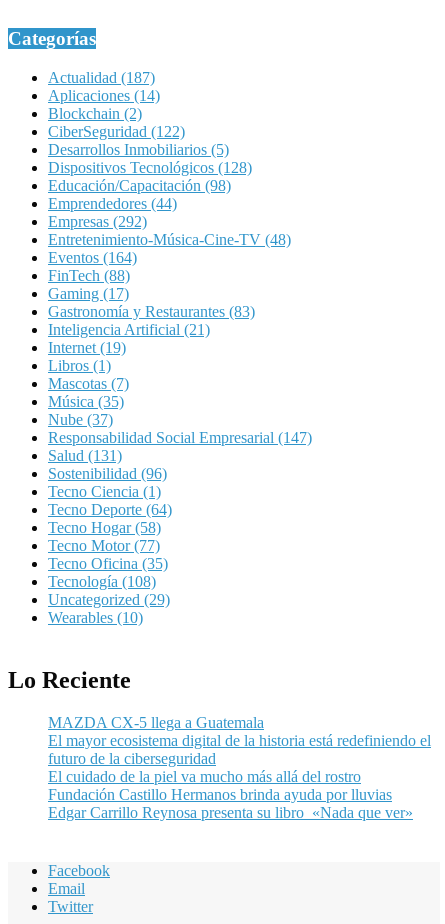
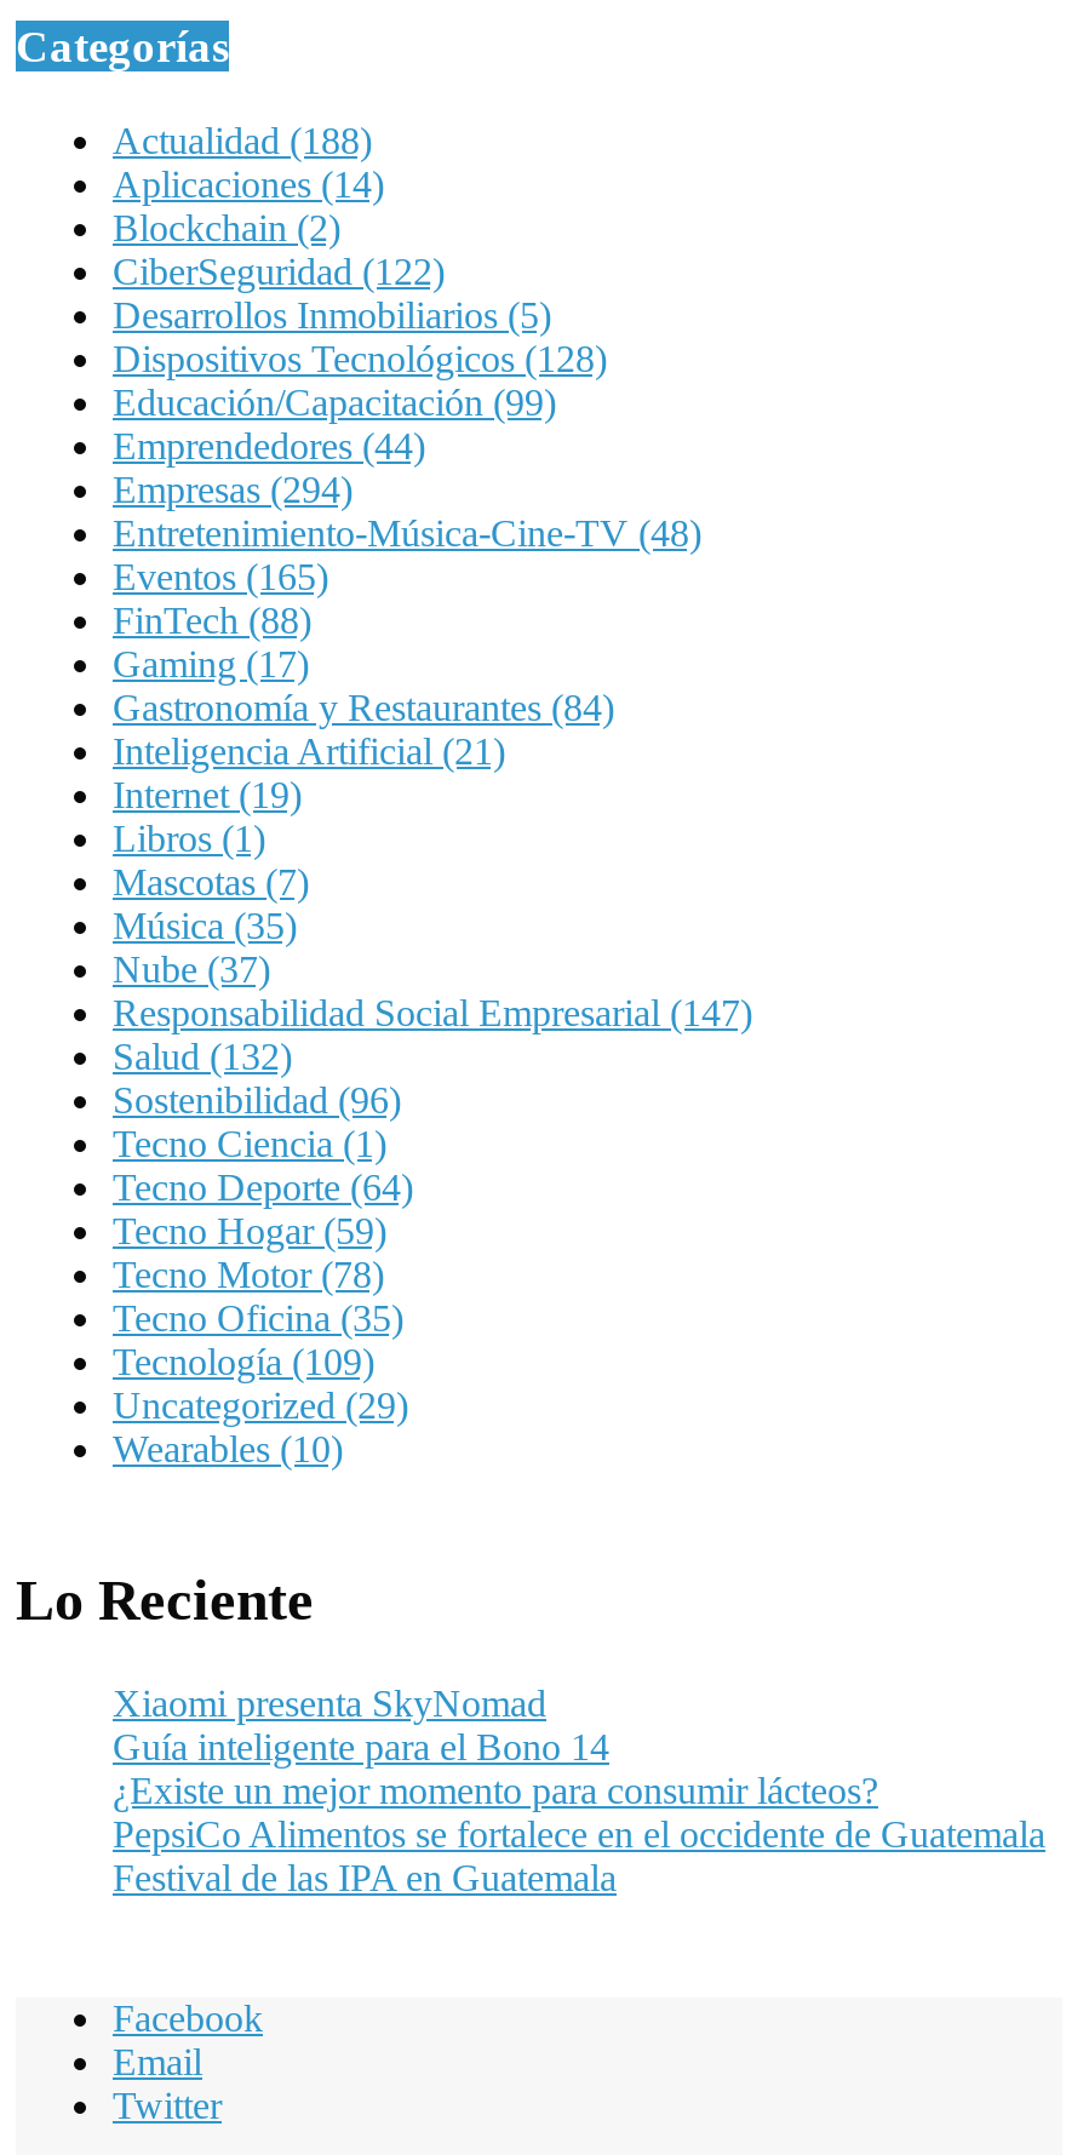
[48,69,155,86] Actualidad (187) -> [113,119,372,160] Actualidad (188)
[48,177,231,194] Educación/Capacitación (98) -> [113,381,556,422] Educación/Capacitación (99)
[48,213,147,230] Empresas (292) -> [113,468,353,509] Empresas (294)
[48,249,137,266] Eventos (164) -> [113,555,328,596] Eventos (165)
[48,303,255,320] Gastronomía y Restaurantes (83) -> [113,686,614,727] Gastronomía y Restaurantes (84)
[48,447,122,464] Salud (131) -> [113,1035,292,1076] Salud (132)
[48,519,161,536] Tecno Hogar (58) -> [113,1209,386,1251] Tecno Hogar (59)
[48,537,160,554] Tecno Motor (77) -> [113,1253,384,1294] Tecno Motor (78)
[48,573,156,590] Tecnología (108) -> [113,1340,374,1381] Tecnología (109)
[48,714,431,821] MAZDA CX-5 llega a Guatemala | El mayor ecosistema digital de la historia está redefiniendo el | futuro de la ciberseguridad | El cuidado de la piel va mucho más allá del rostro | Fundación Castillo Hermanos brinda ayuda por lluvias | Edgar Carrillo Reynosa presenta su libro «Nada que ver» -> [113,1682,1045,1897] Xiaomi presenta SkyNomad | Guía inteligente para el Bono 14 | ¿Existe un mejor momento para consumir lácteos? | PepsiCo Alimentos se fortalece en el occidente de Guatemala | Festival de las IPA en Guatemala

